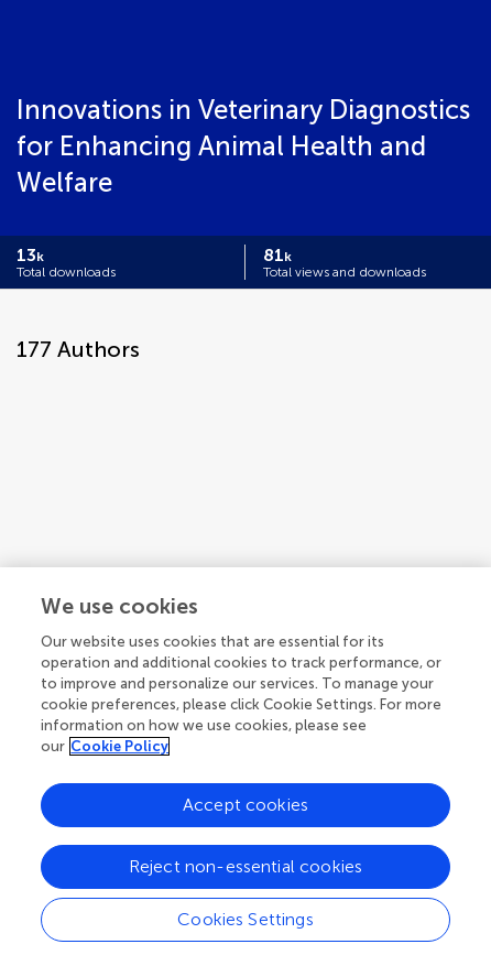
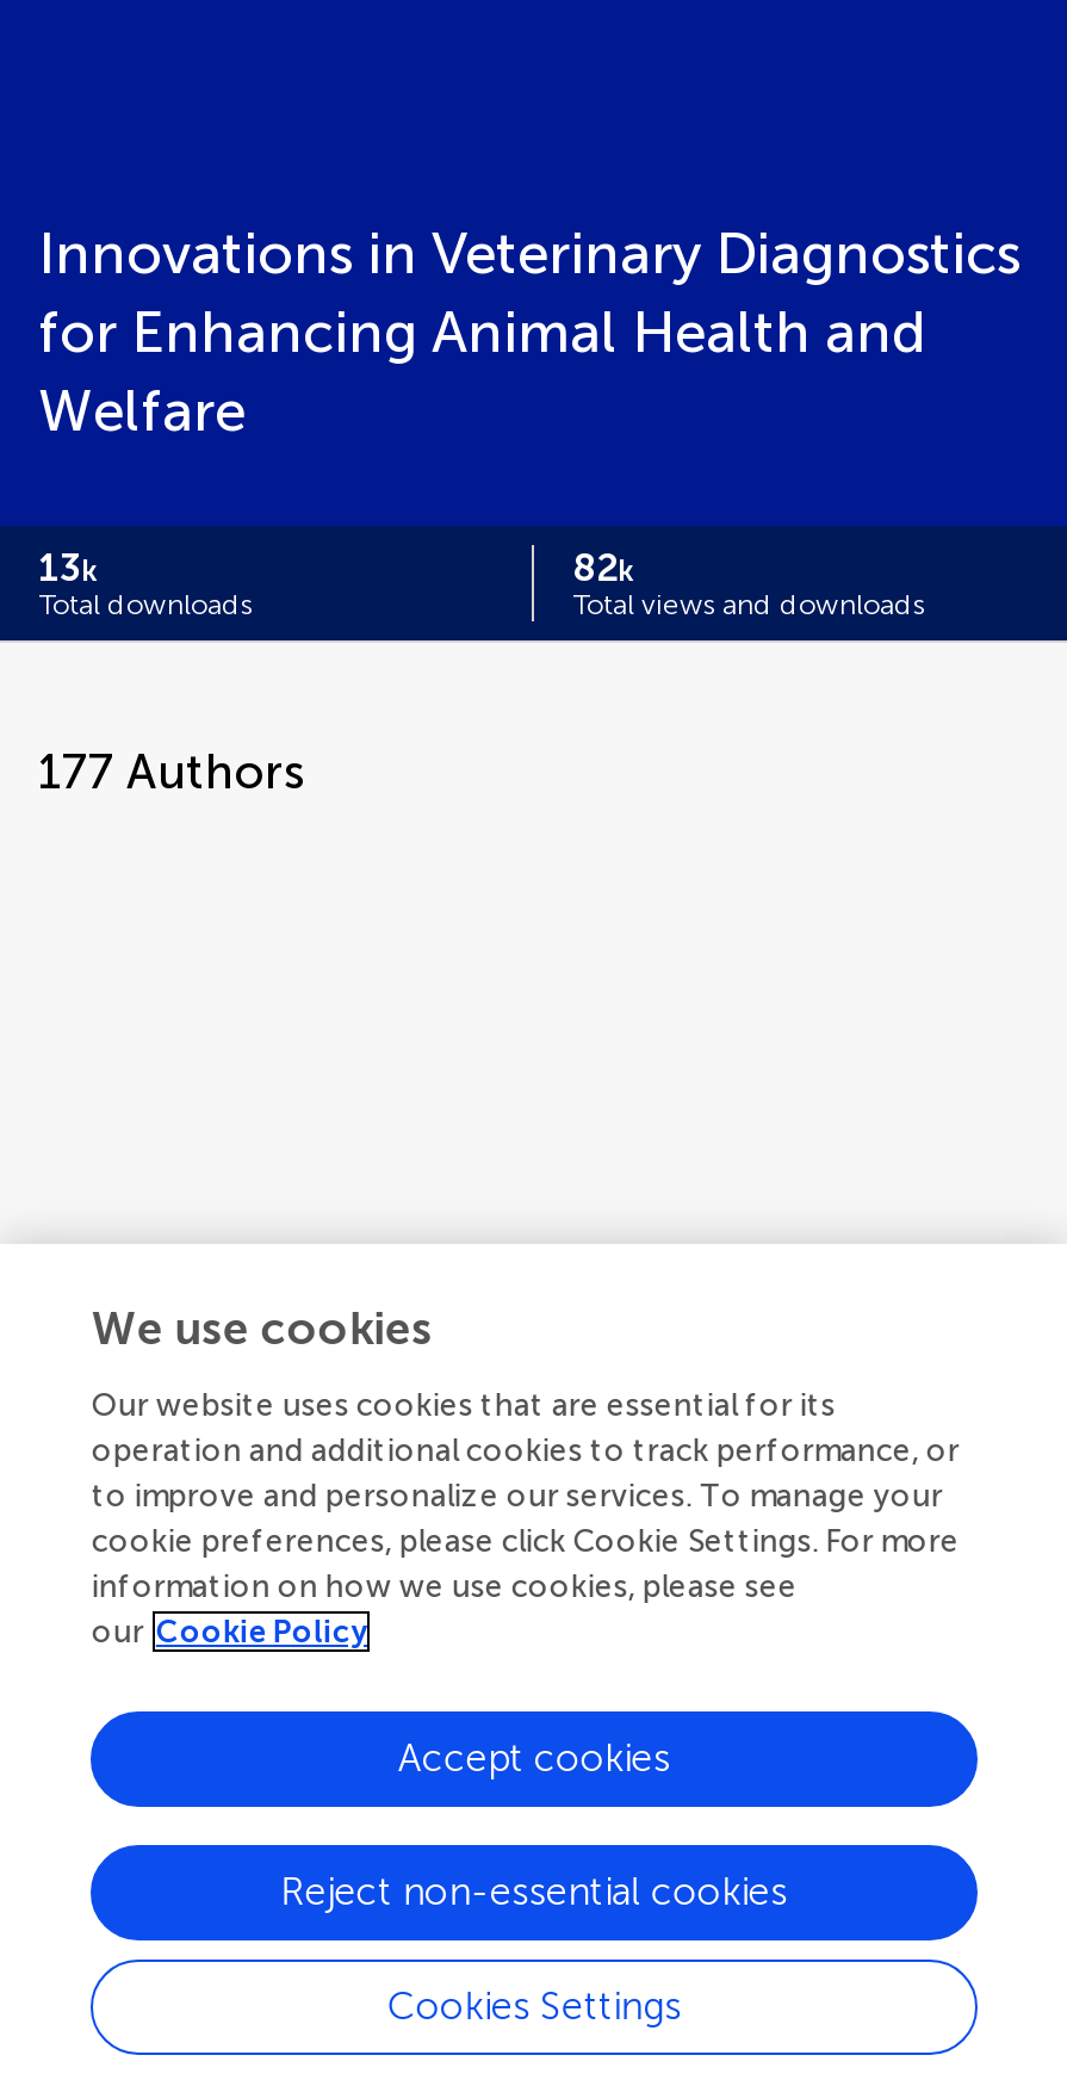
[263,245,292,265] 81k -> [572,545,634,590] 82k

